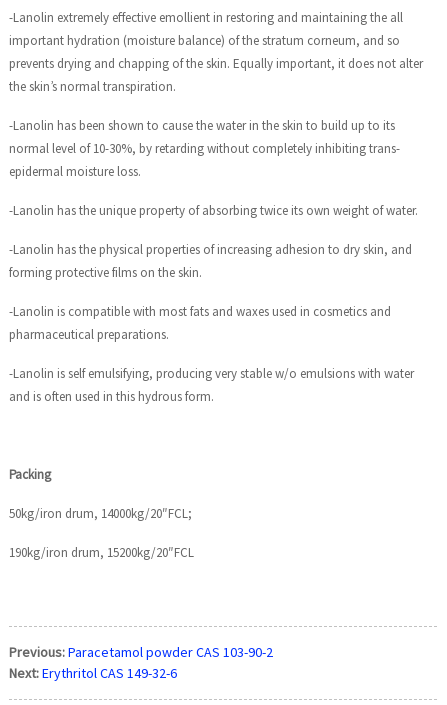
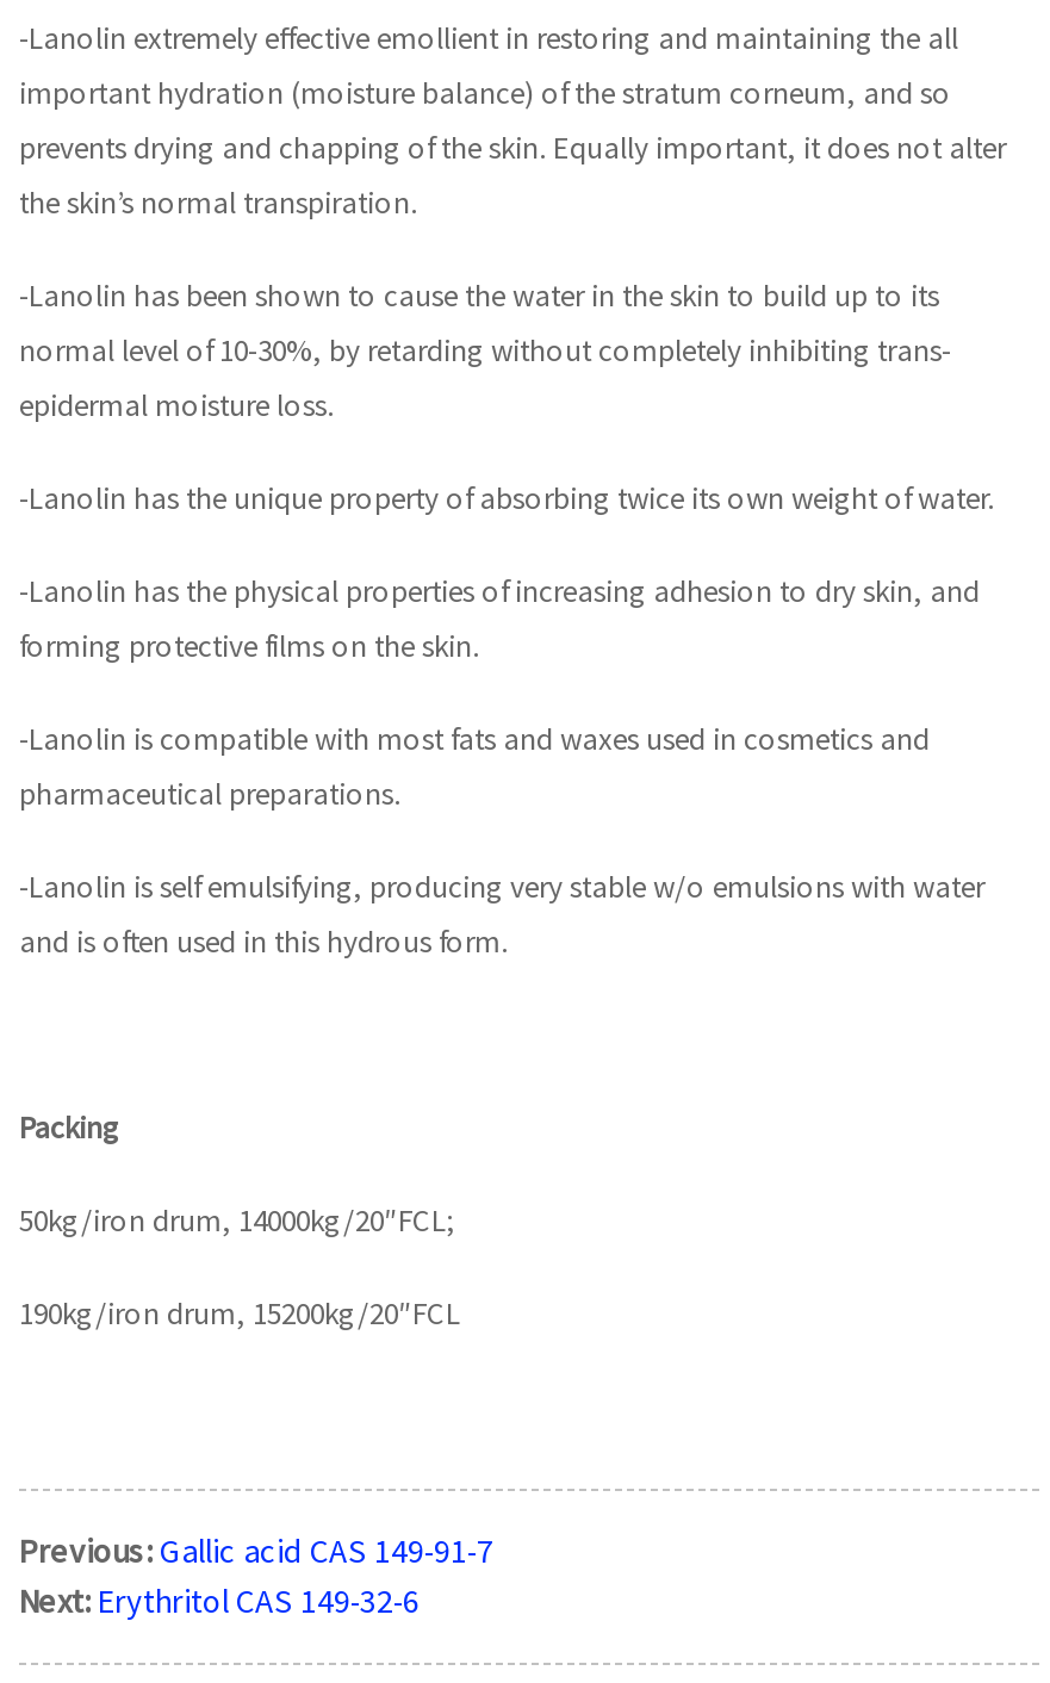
[9,643,273,661] Previous: Paracetamol powder CAS 103-90-2 -> [19,1530,493,1573] Previous: Gallic acid CAS 149-91-7

